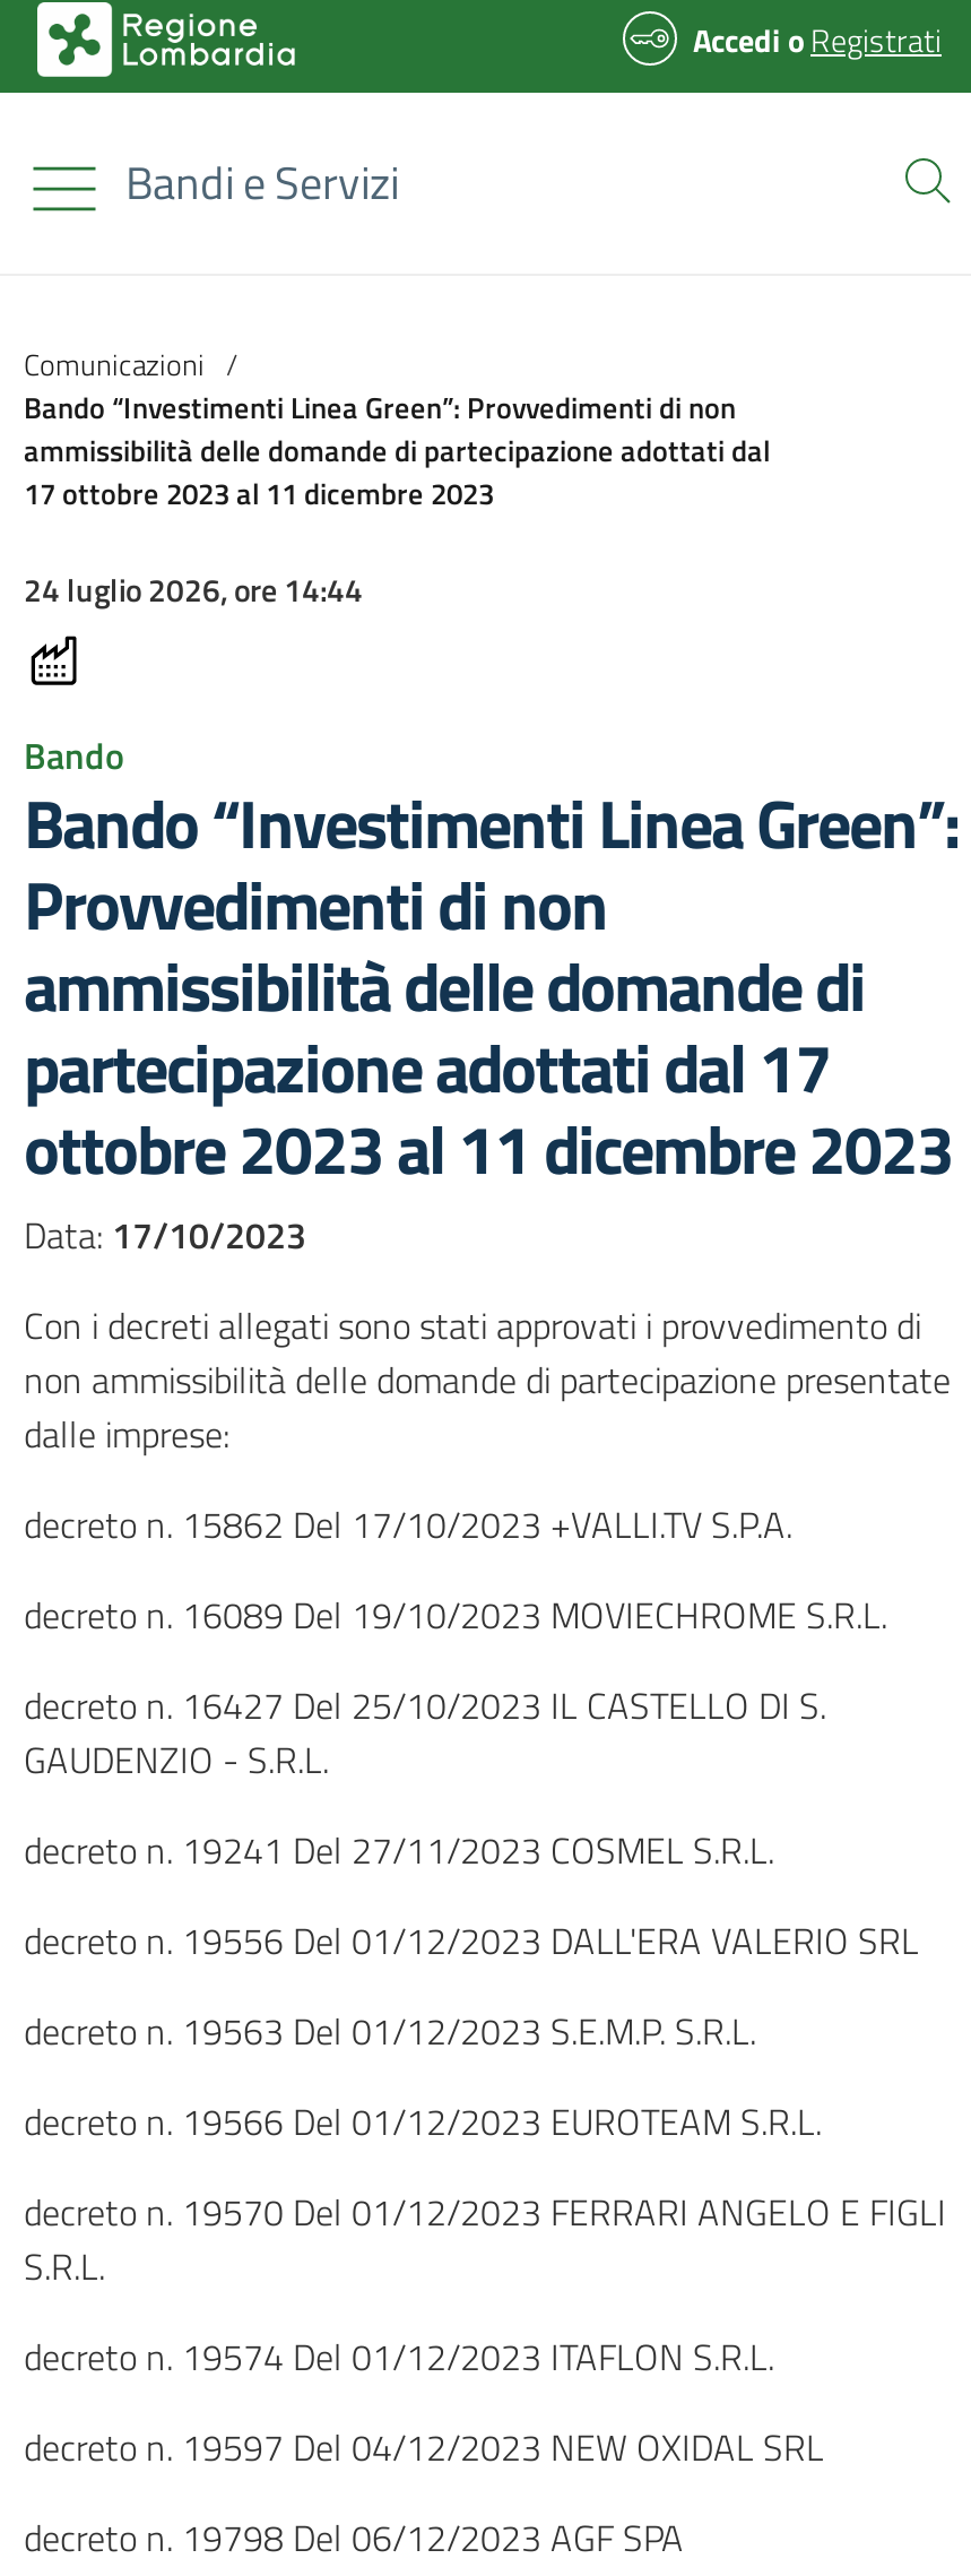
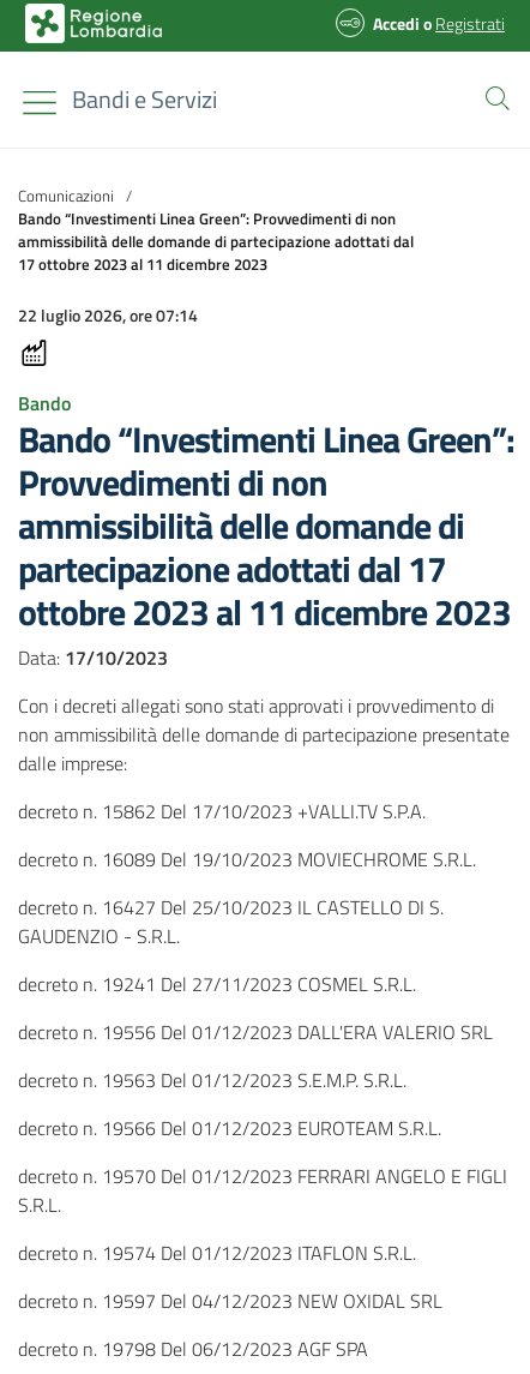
[24,565,363,613] 24 luglio 2026, ore 14:44 -> [18,302,198,328] 22 luglio 2026, ore 07:14

